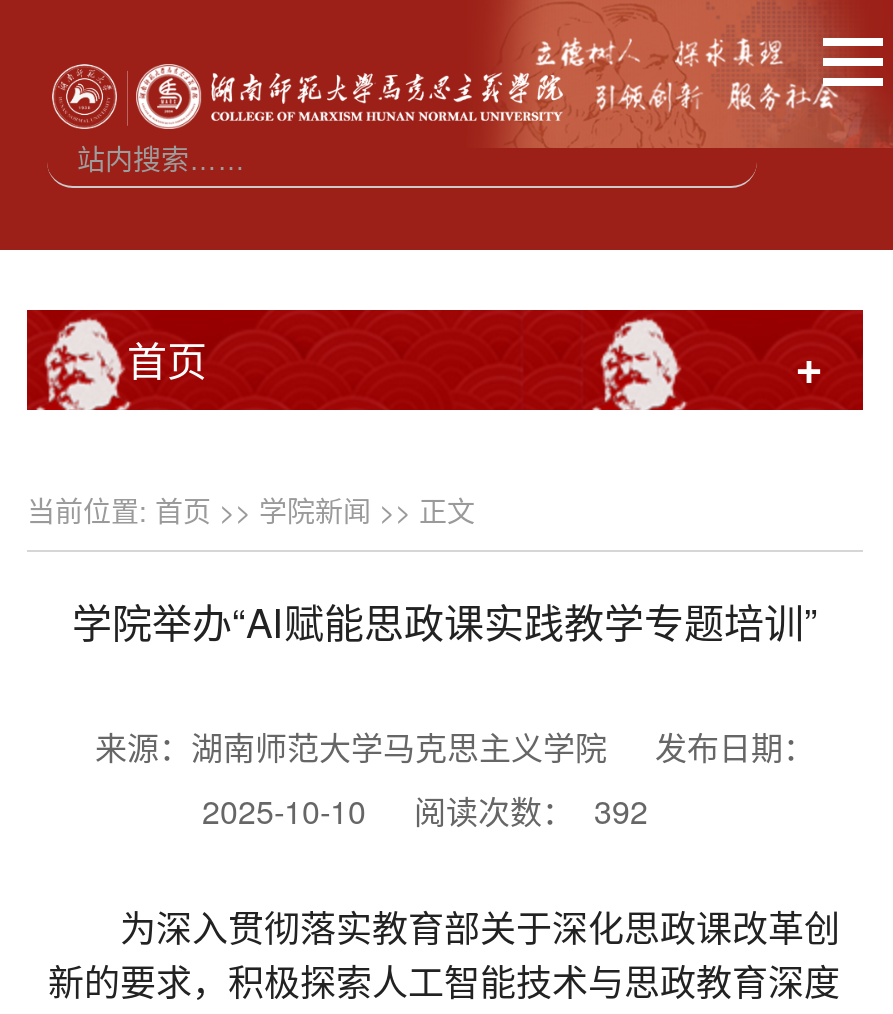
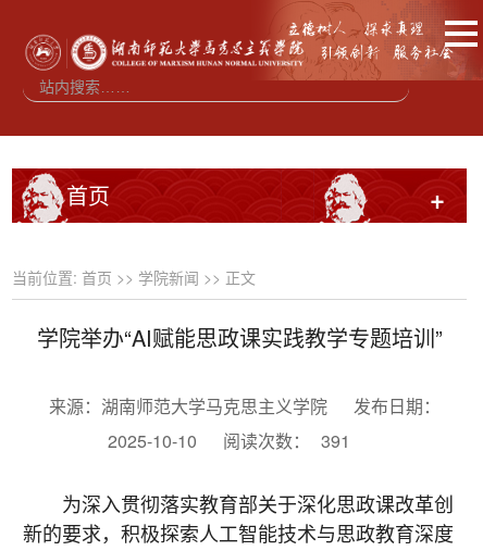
[202,788,648,834] 2025-10-10 阅读次数： 392 -> [107,428,350,453] 2025-10-10 阅读次数： 391

